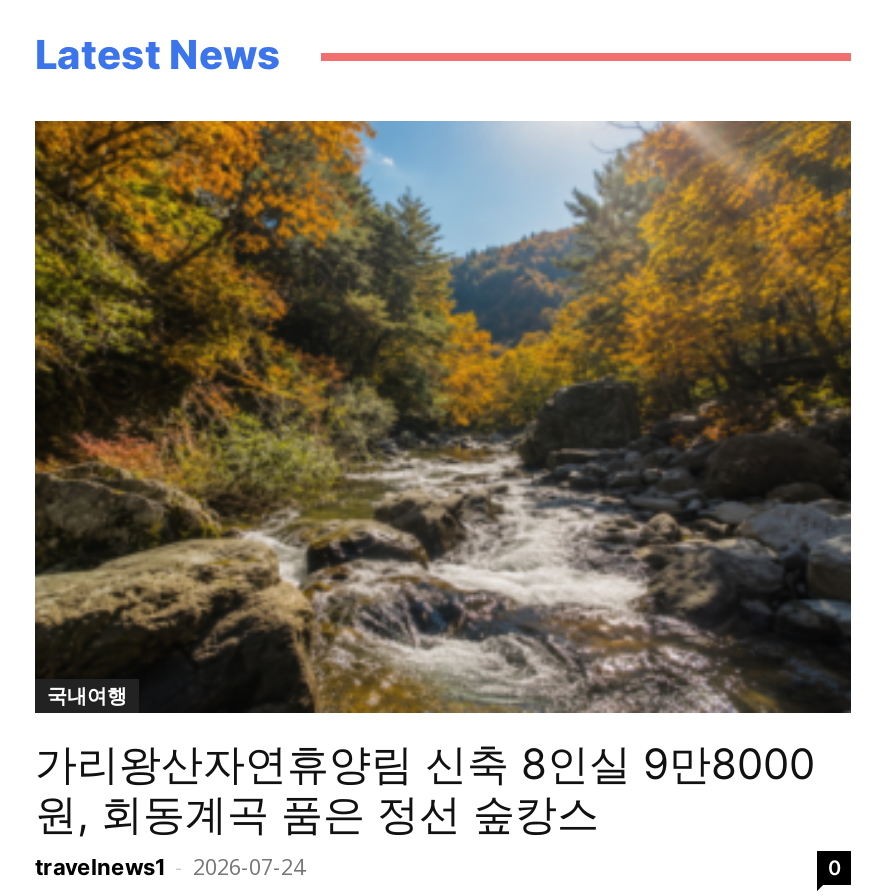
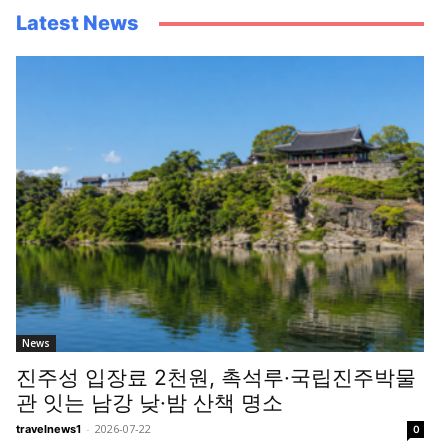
[33,119,853,715] [image] | 국내여행 -> [15,55,425,353] [image] | News
[35,739,815,881] 가리왕산자연휴양림 신축 8인실 9만8000 | 원, 회동계곡 품은 정선 숲캉스 | travelnews1 - 2026-07-24 -> [16,365,416,436] 진주성 입장료 2천원, 촉석루·국립진주박물 | 관 잇는 남강 낮·밤 산책 명소 | travelnews1 - 2026-07-22

